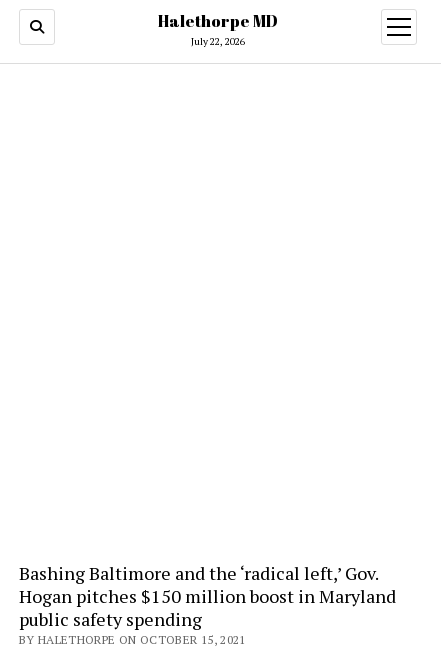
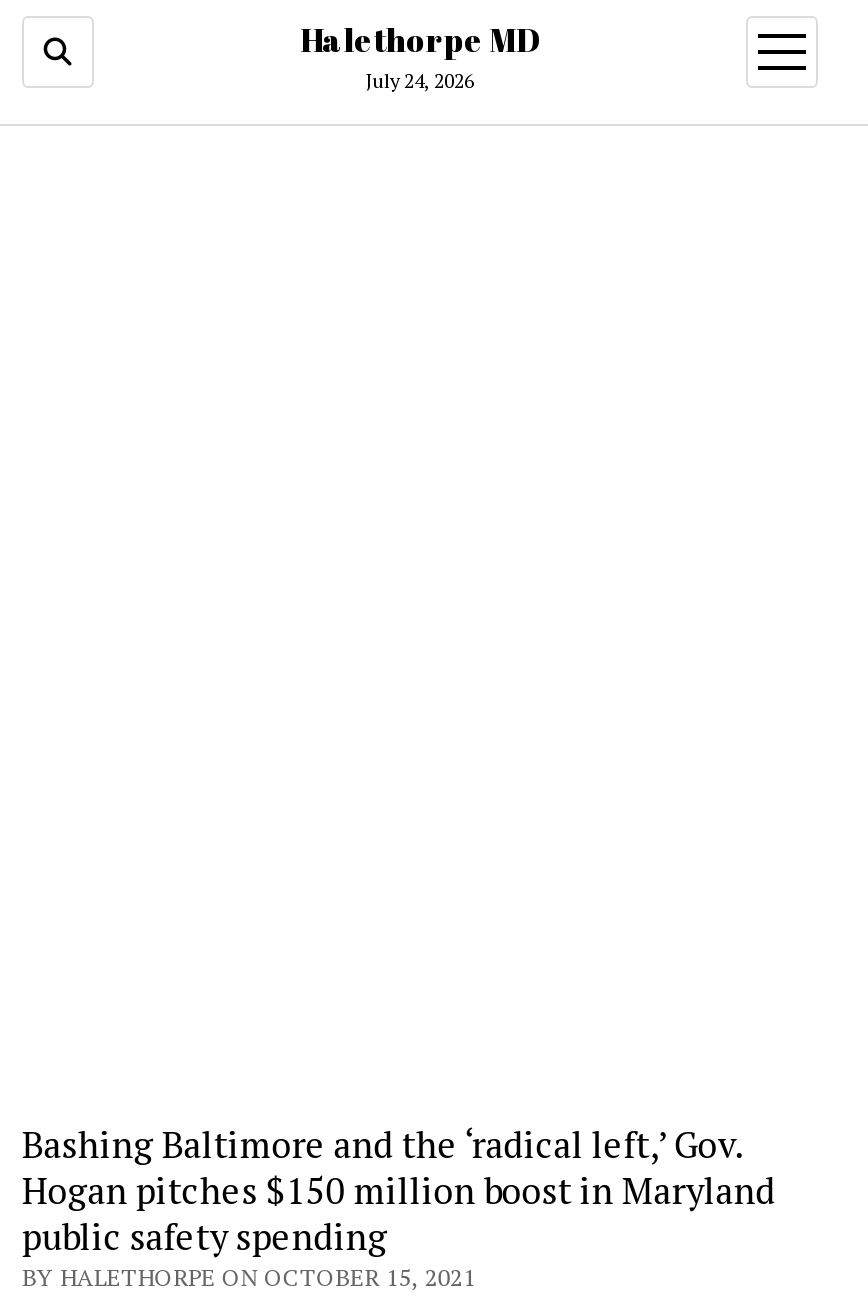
[191,35,245,48] July 22, 2026 -> [366,68,474,94] July 24, 2026

